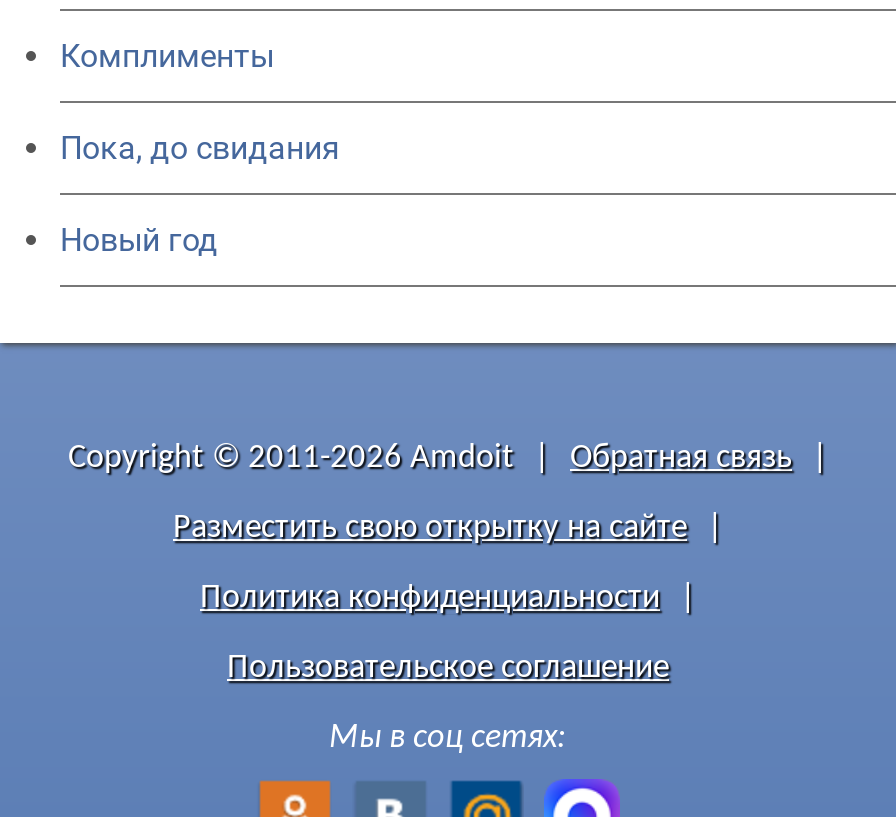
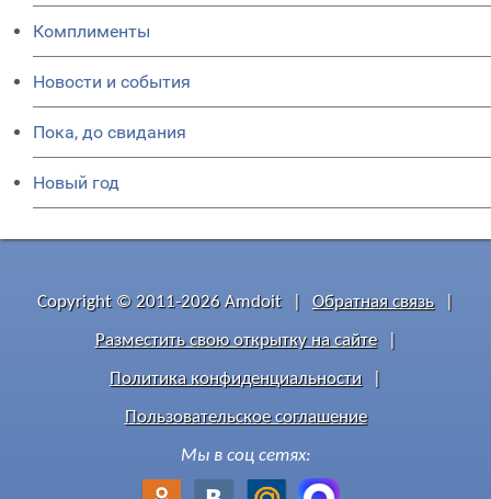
none -> [33,71,191,92] Новости и события

